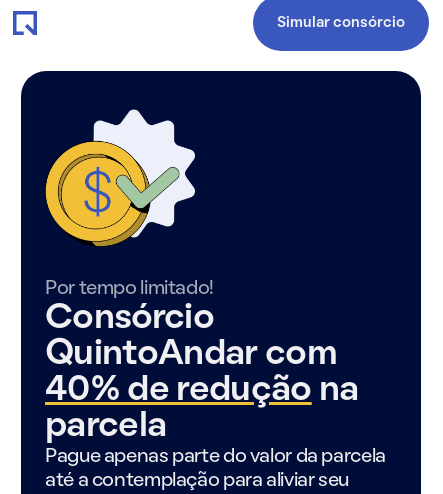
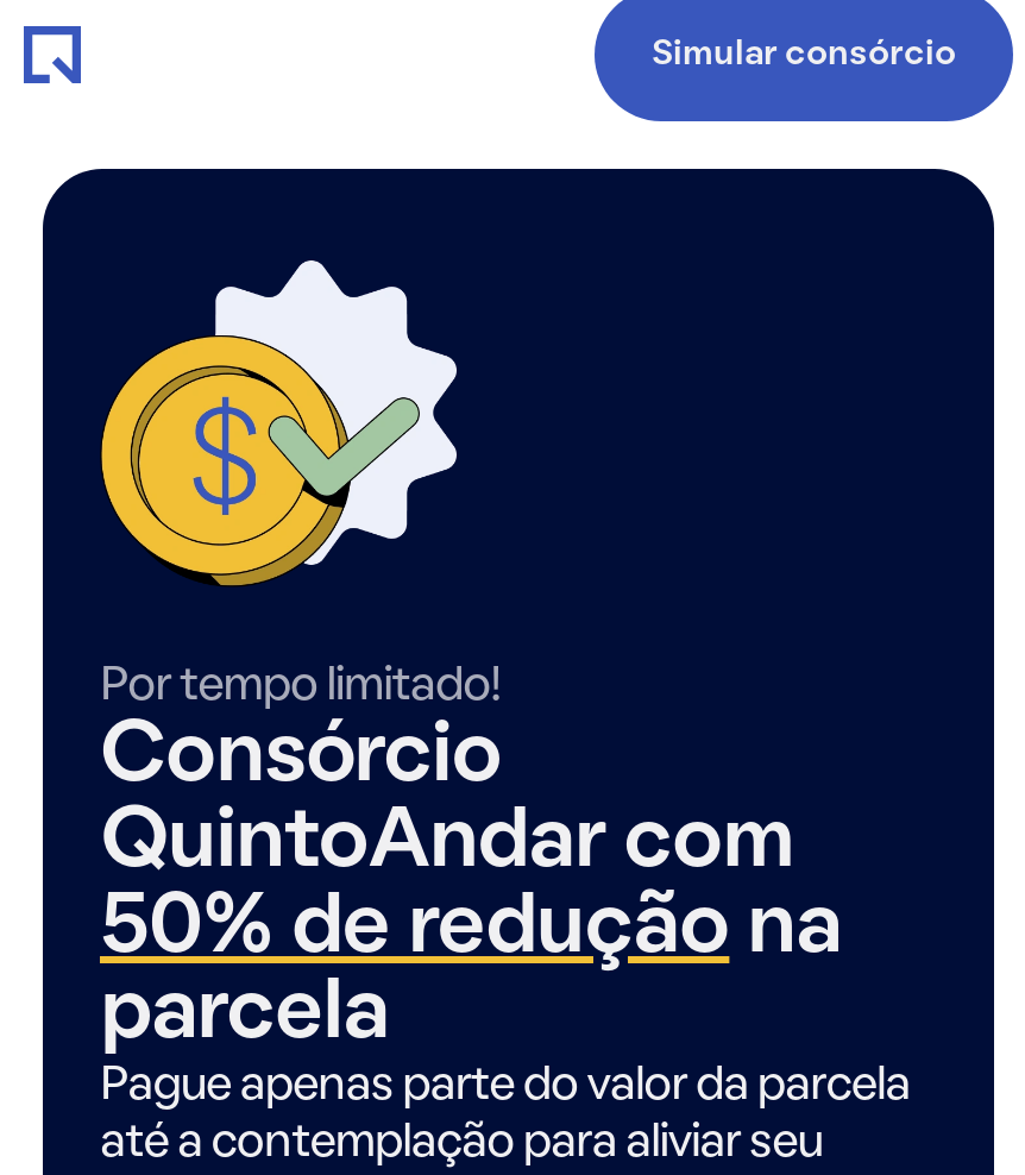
[45,375,359,407] 40% de redução na -> [100,892,841,968] 50% de redução na

